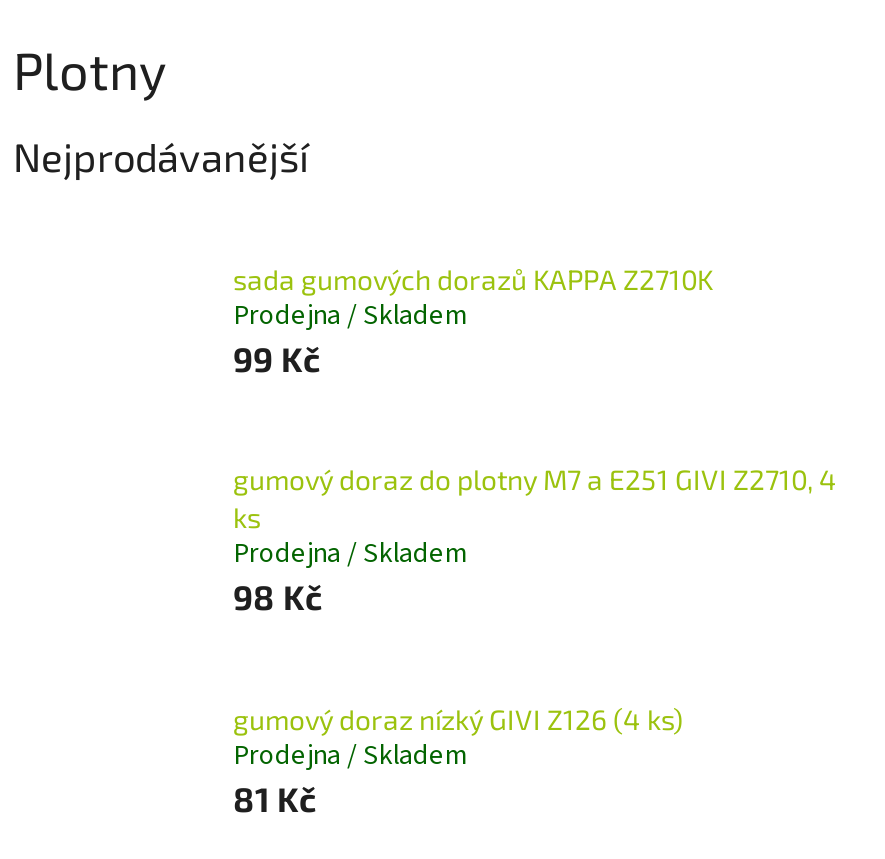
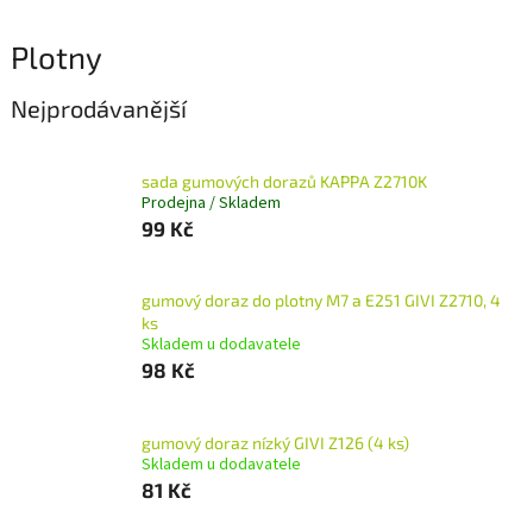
[233,535,467,575] Prodejna / Skladem -> [142,333,301,357] Skladem u dodavatele
[233,736,467,776] Prodejna / Skladem -> [142,453,301,476] Skladem u dodavatele

